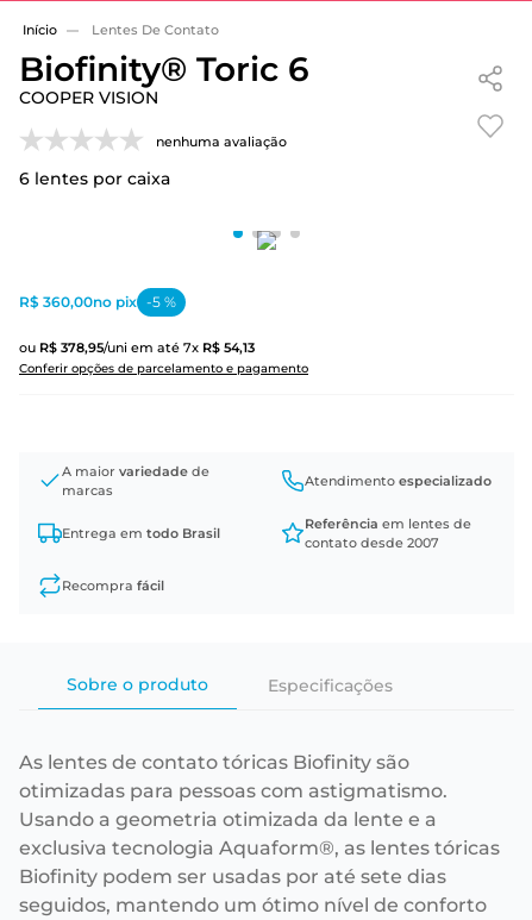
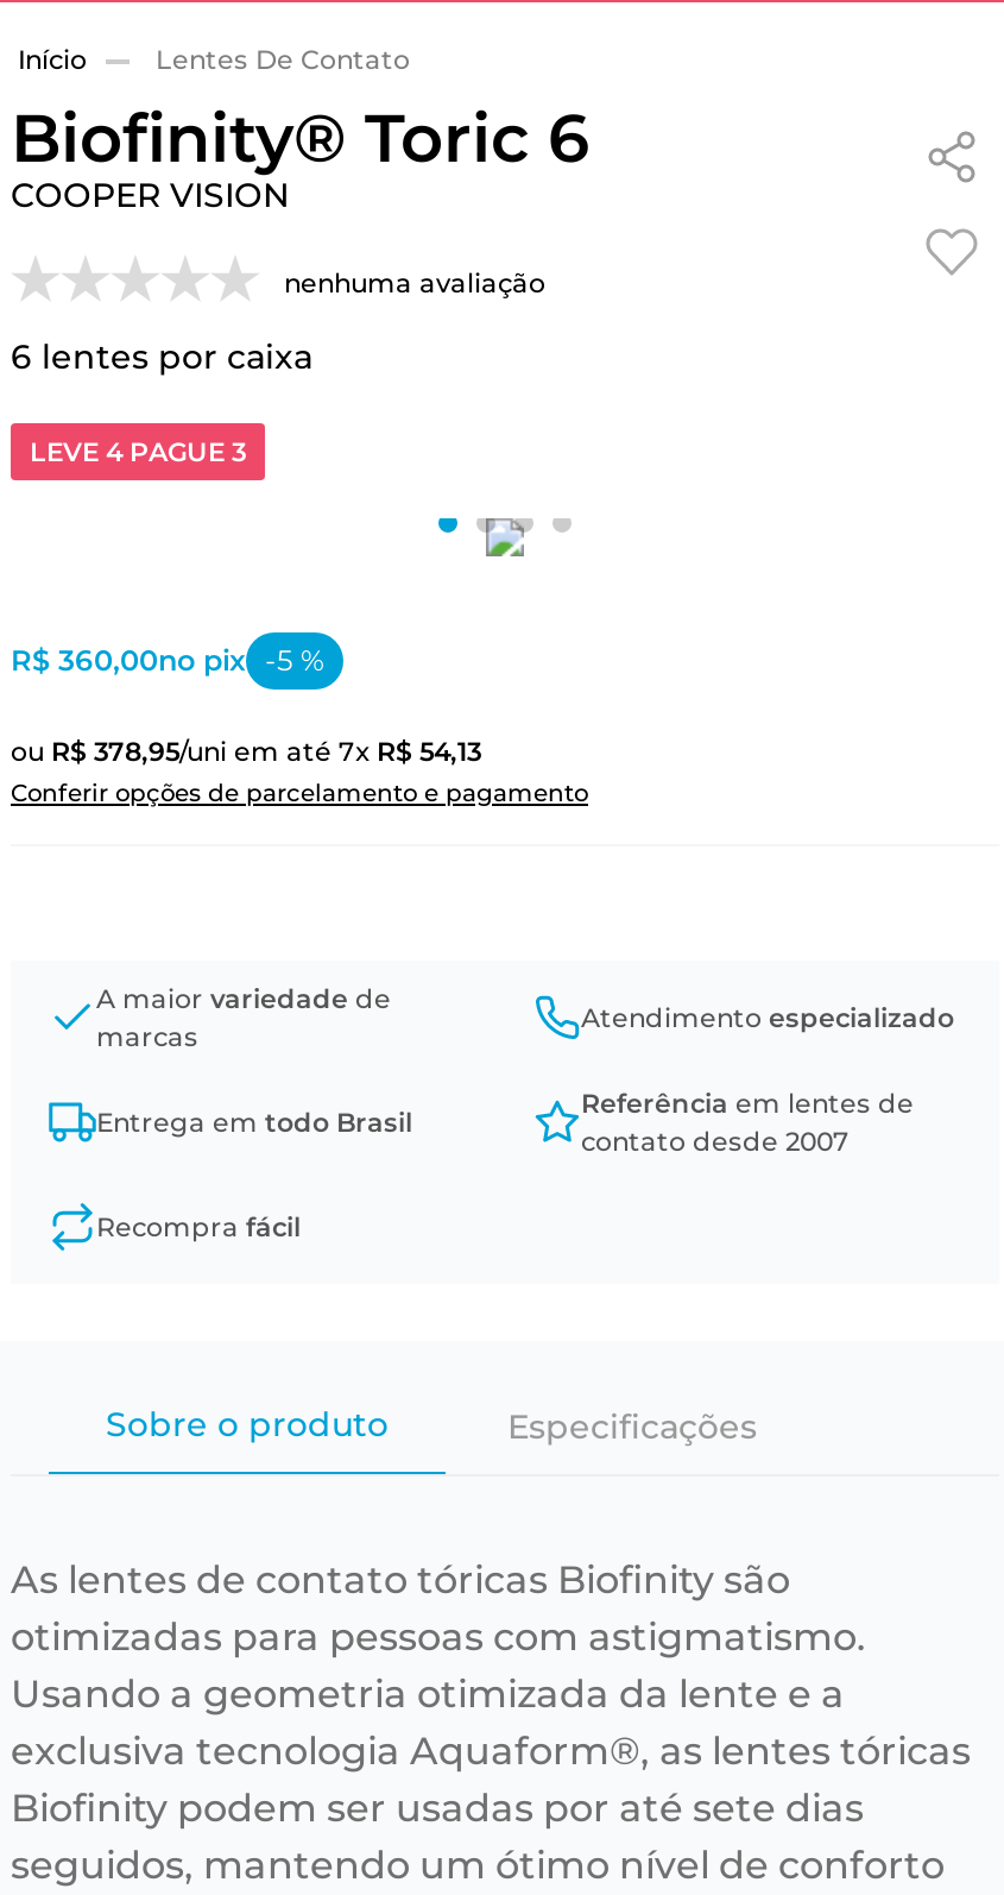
none -> [30,435,246,468] LEVE 4 PAGUE 3

